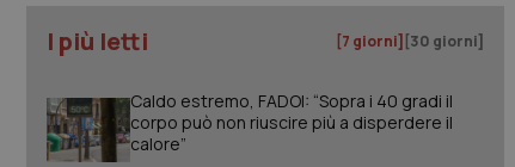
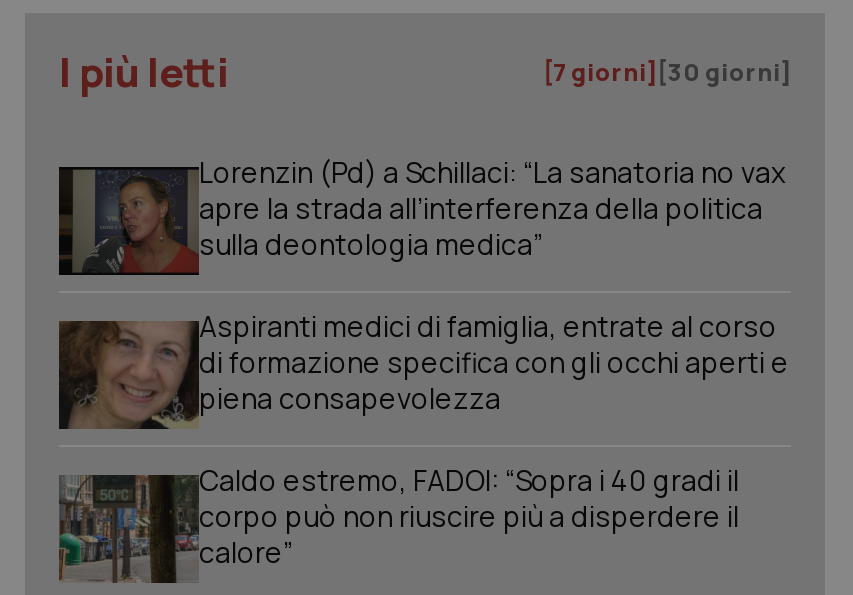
none -> [57,152,789,416] [image] | Lorenzin (Pd) a Schillaci: “La sanatoria no vax | apre la strada all’interferenza della politica | sulla deontologia medica” | Aspiranti medici di famiglia, entrate al corso | di formazione specifica con gli occhi aperti e | piena consapevolezza
none -> [57,319,171,431] [image]

